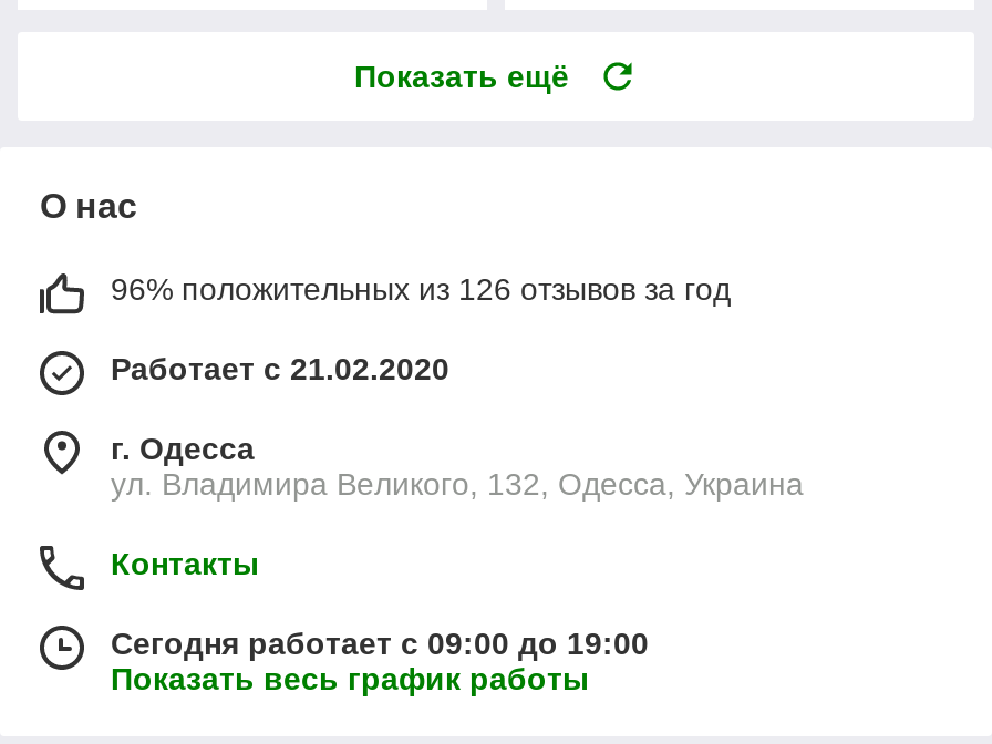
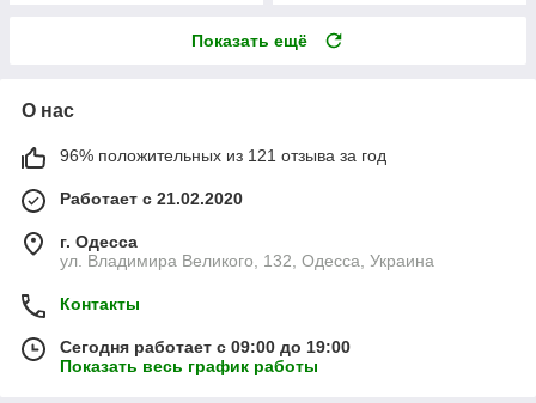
[111,271,731,306] 96% положительных из 126 отзывов за год -> [60,146,386,165] 96% положительных из 121 отзыва за год

